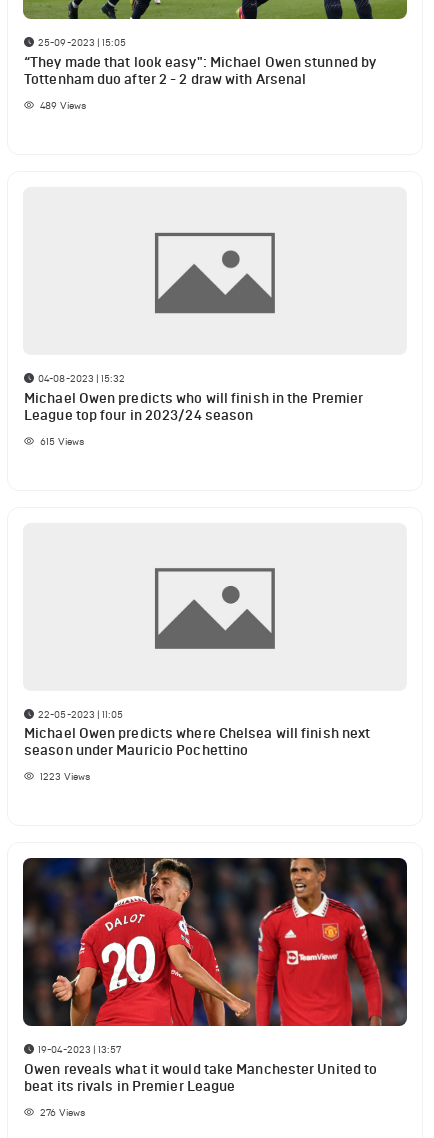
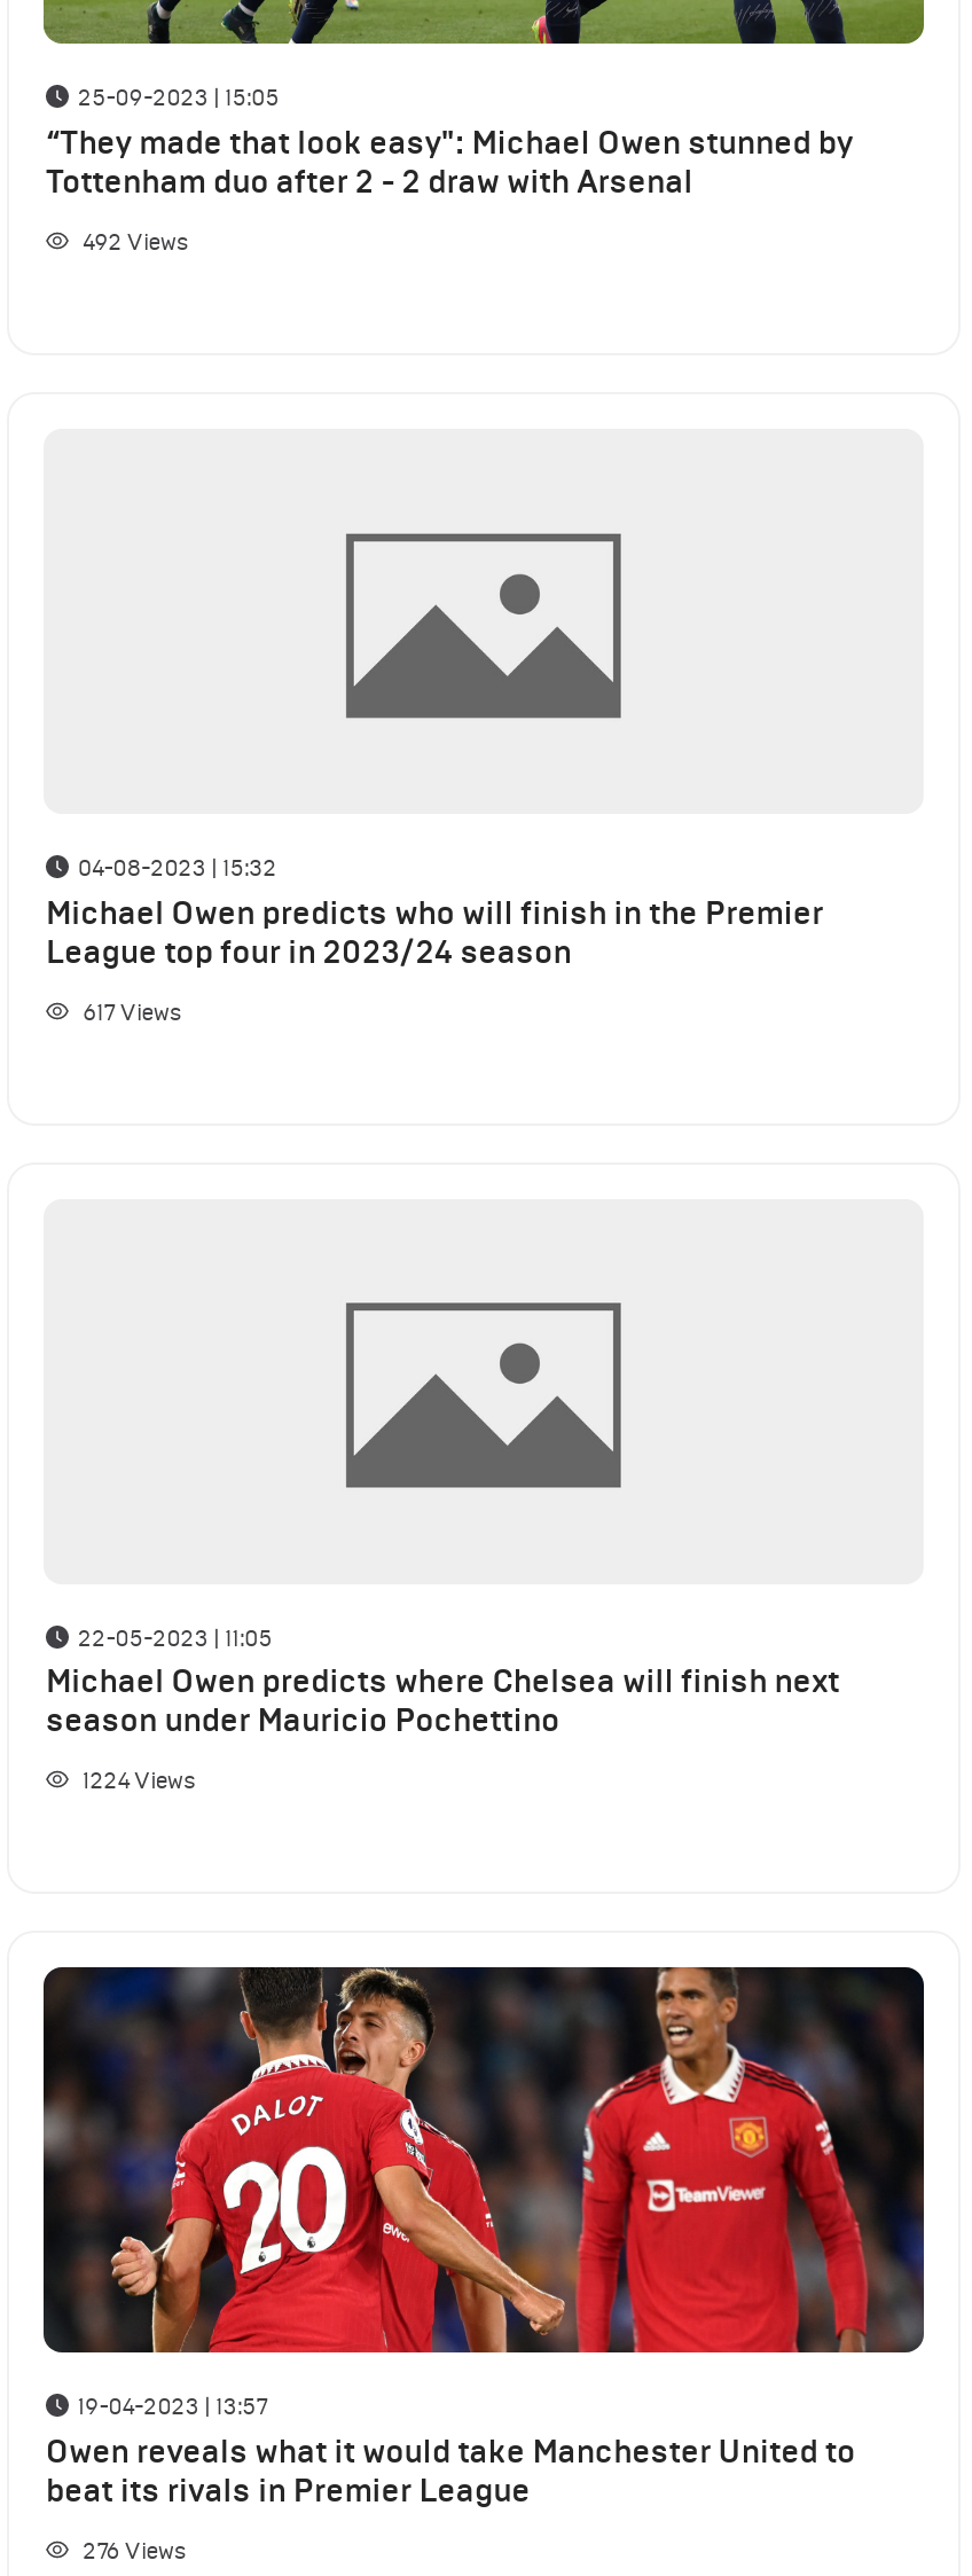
[40,98,86,111] 489 Views -> [83,226,188,256] 492 Views
[40,434,84,447] 615 Views -> [83,996,181,1025] 617 Views
[40,770,90,783] 1223 Views -> [83,1765,195,1795] 1224 Views

